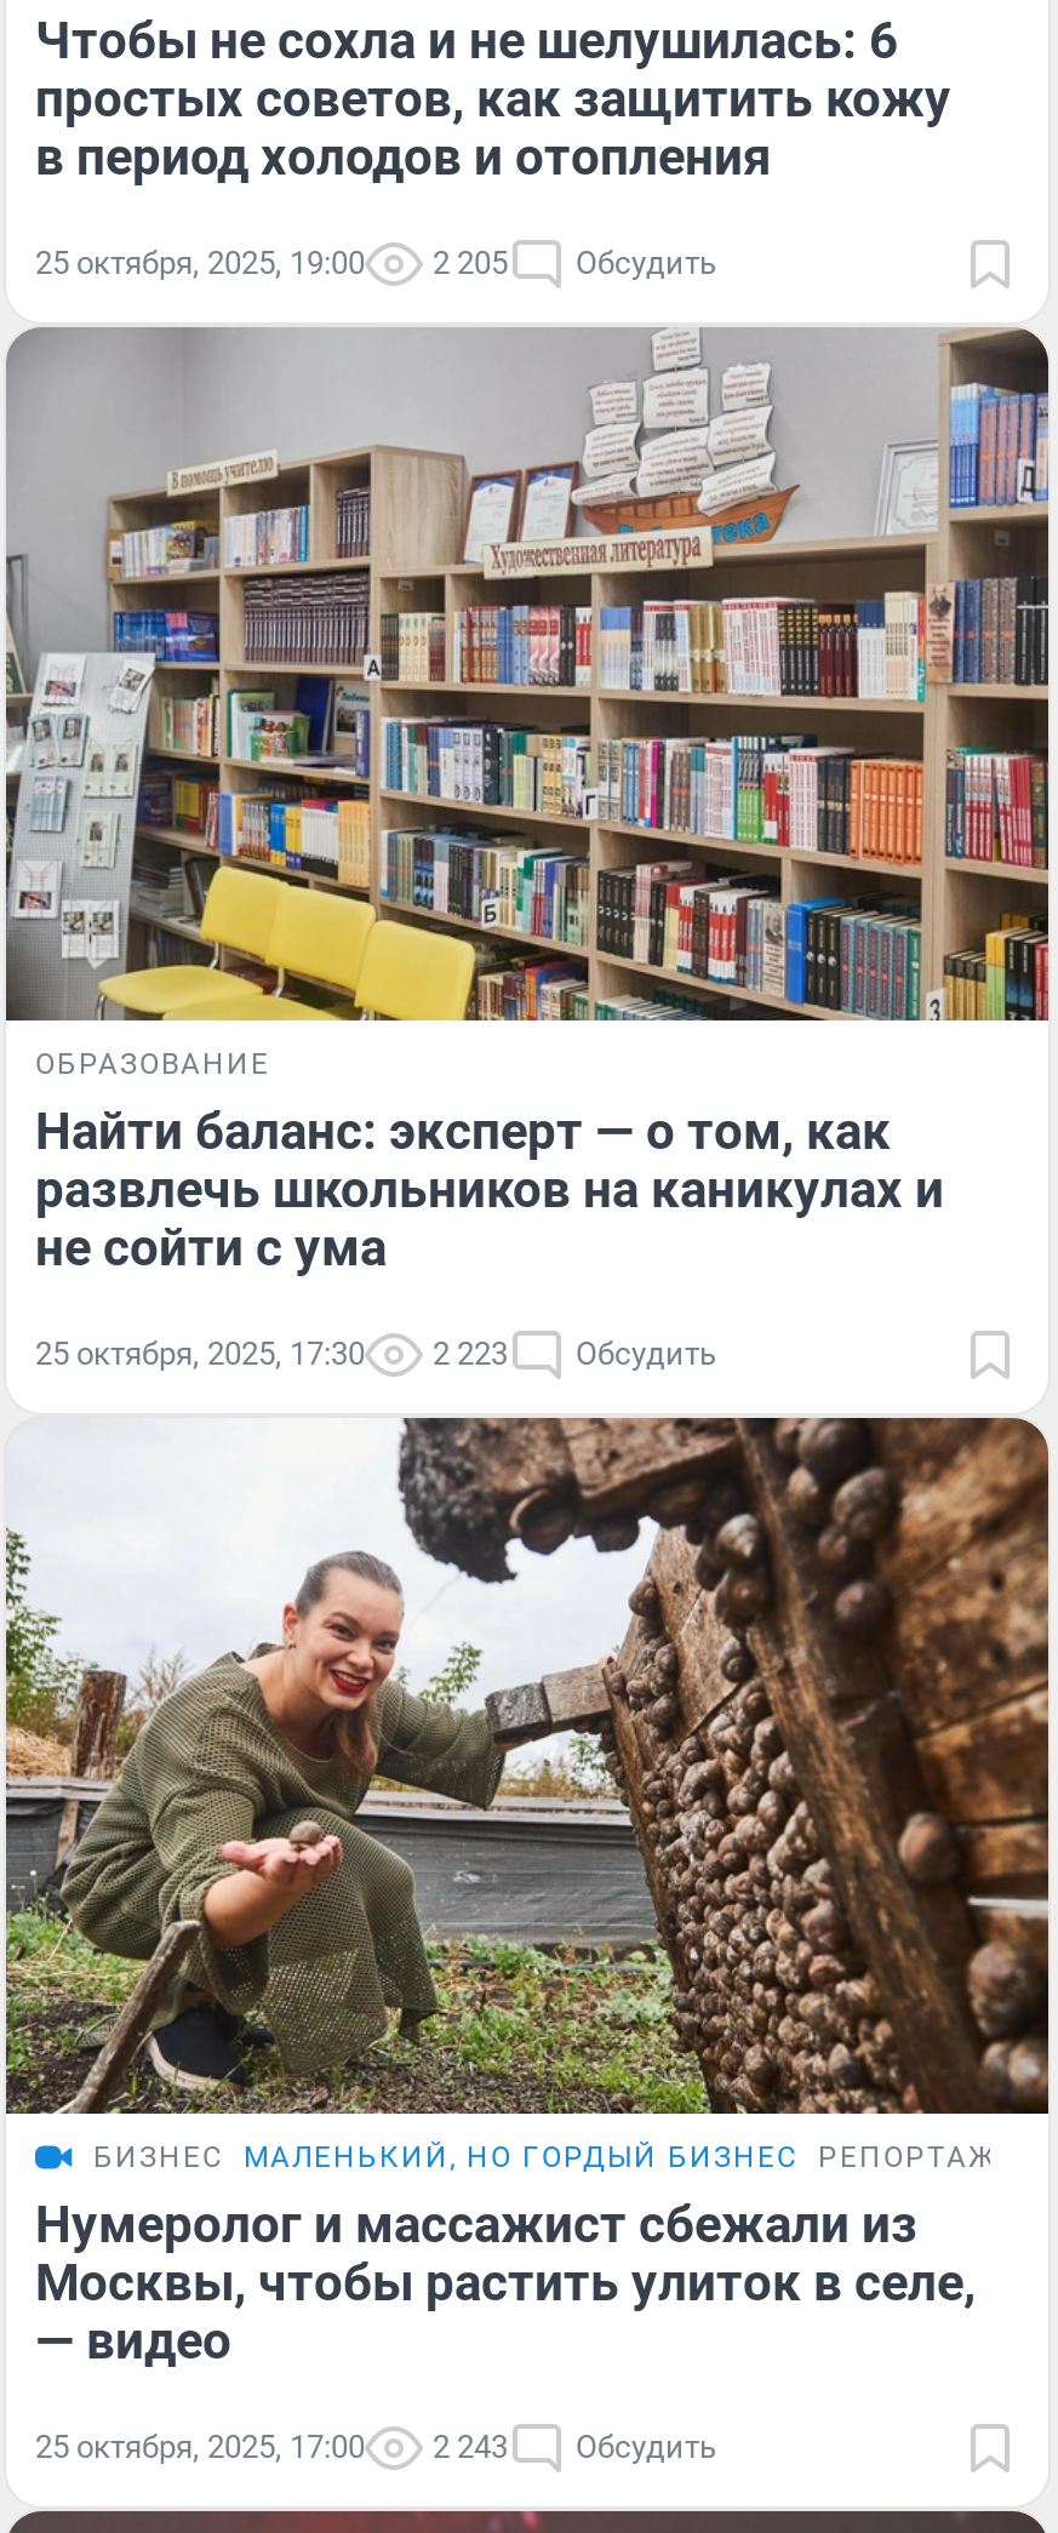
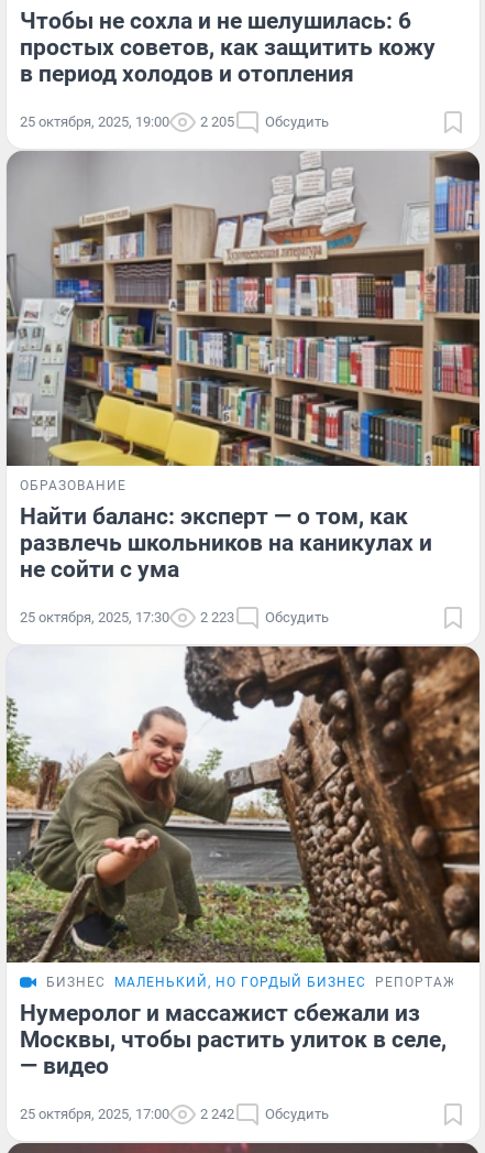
[35,2429,716,2465] 25 октября, 2025, 17:00 2 243 Обсудить -> [20,1106,329,1122] 25 октября, 2025, 17:00 2 242 Обсудить

